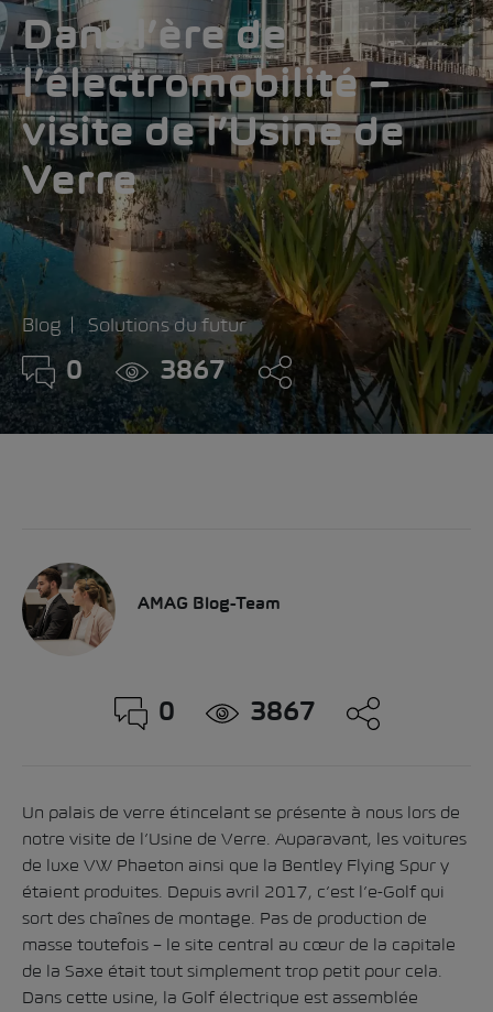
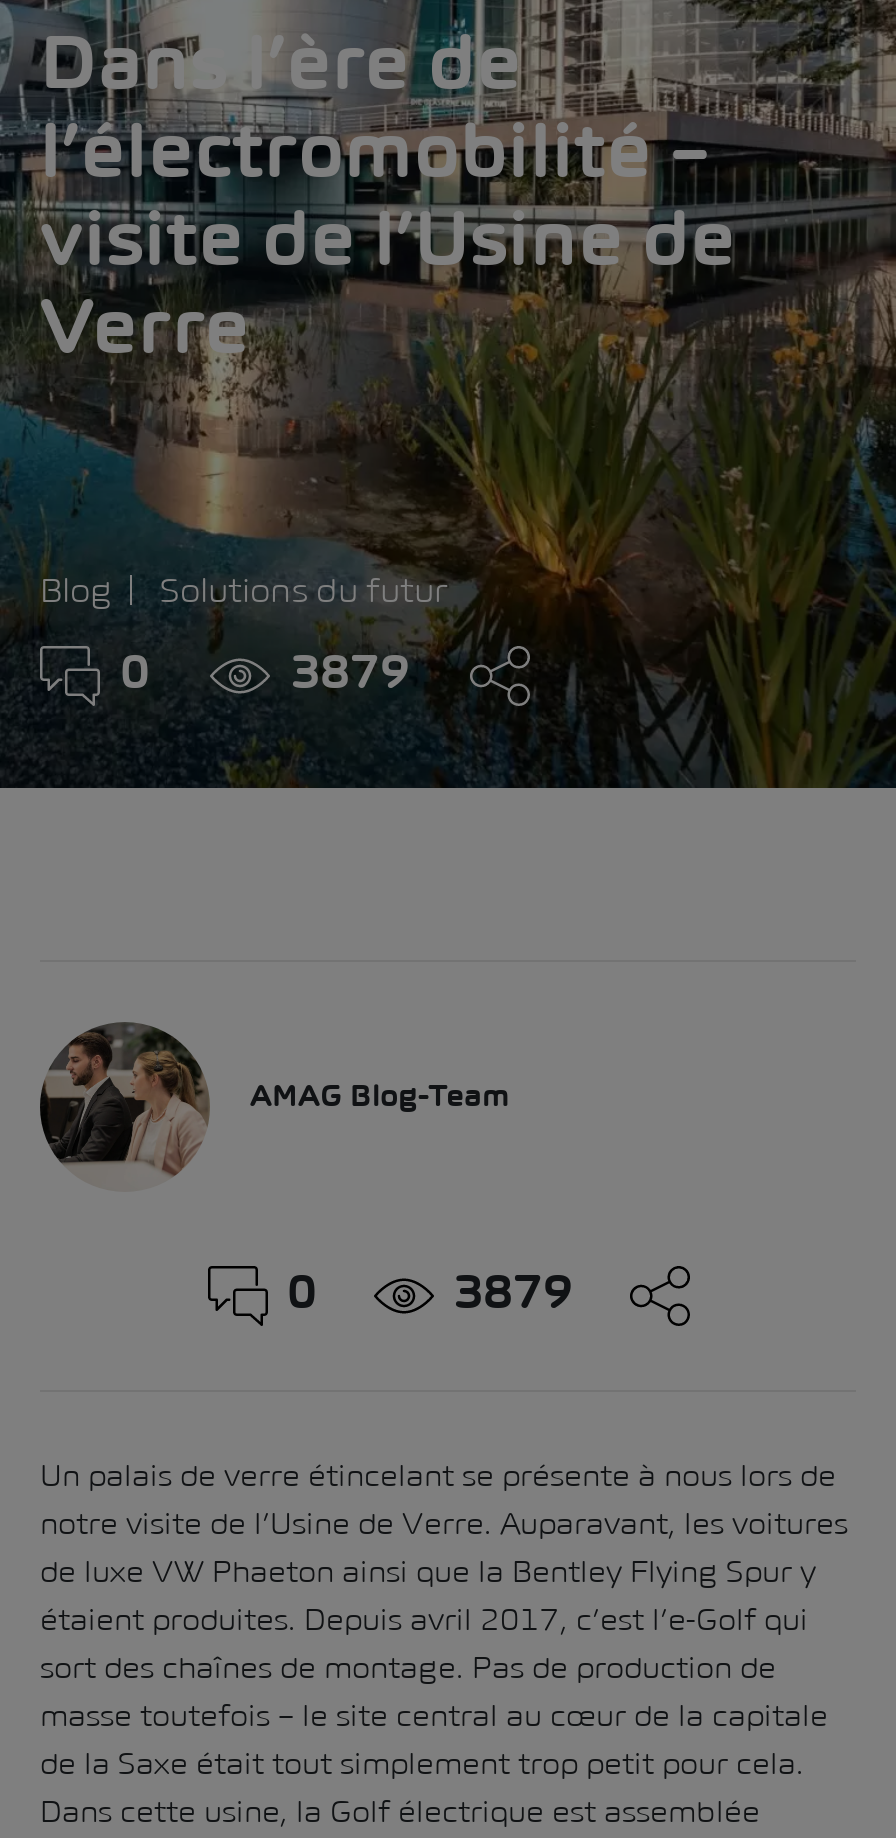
[160,360,226,384] 3867 -> [290,654,410,698] 3879
[249,701,315,726] 3867 -> [453,1274,573,1318] 3879

